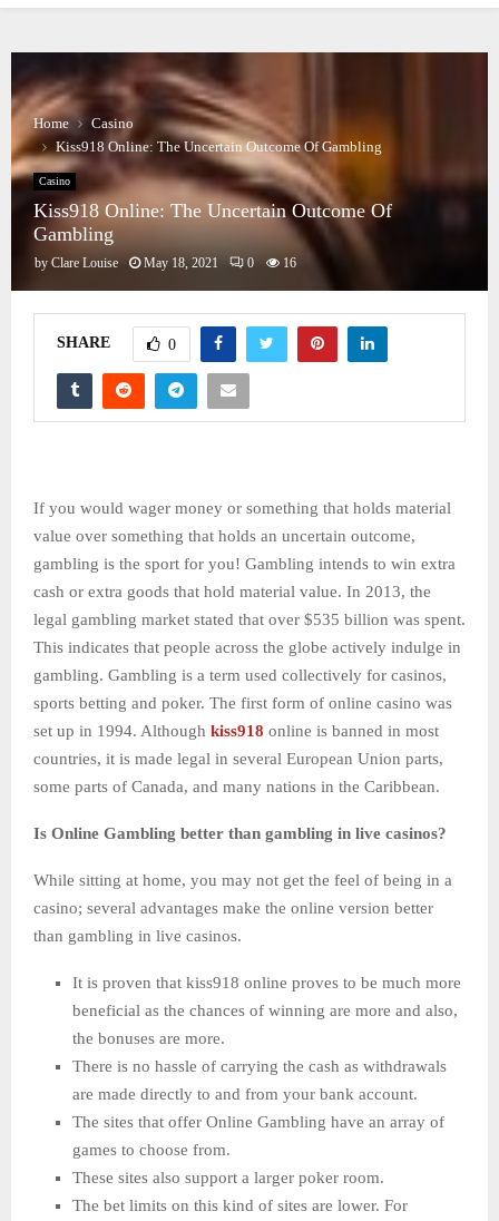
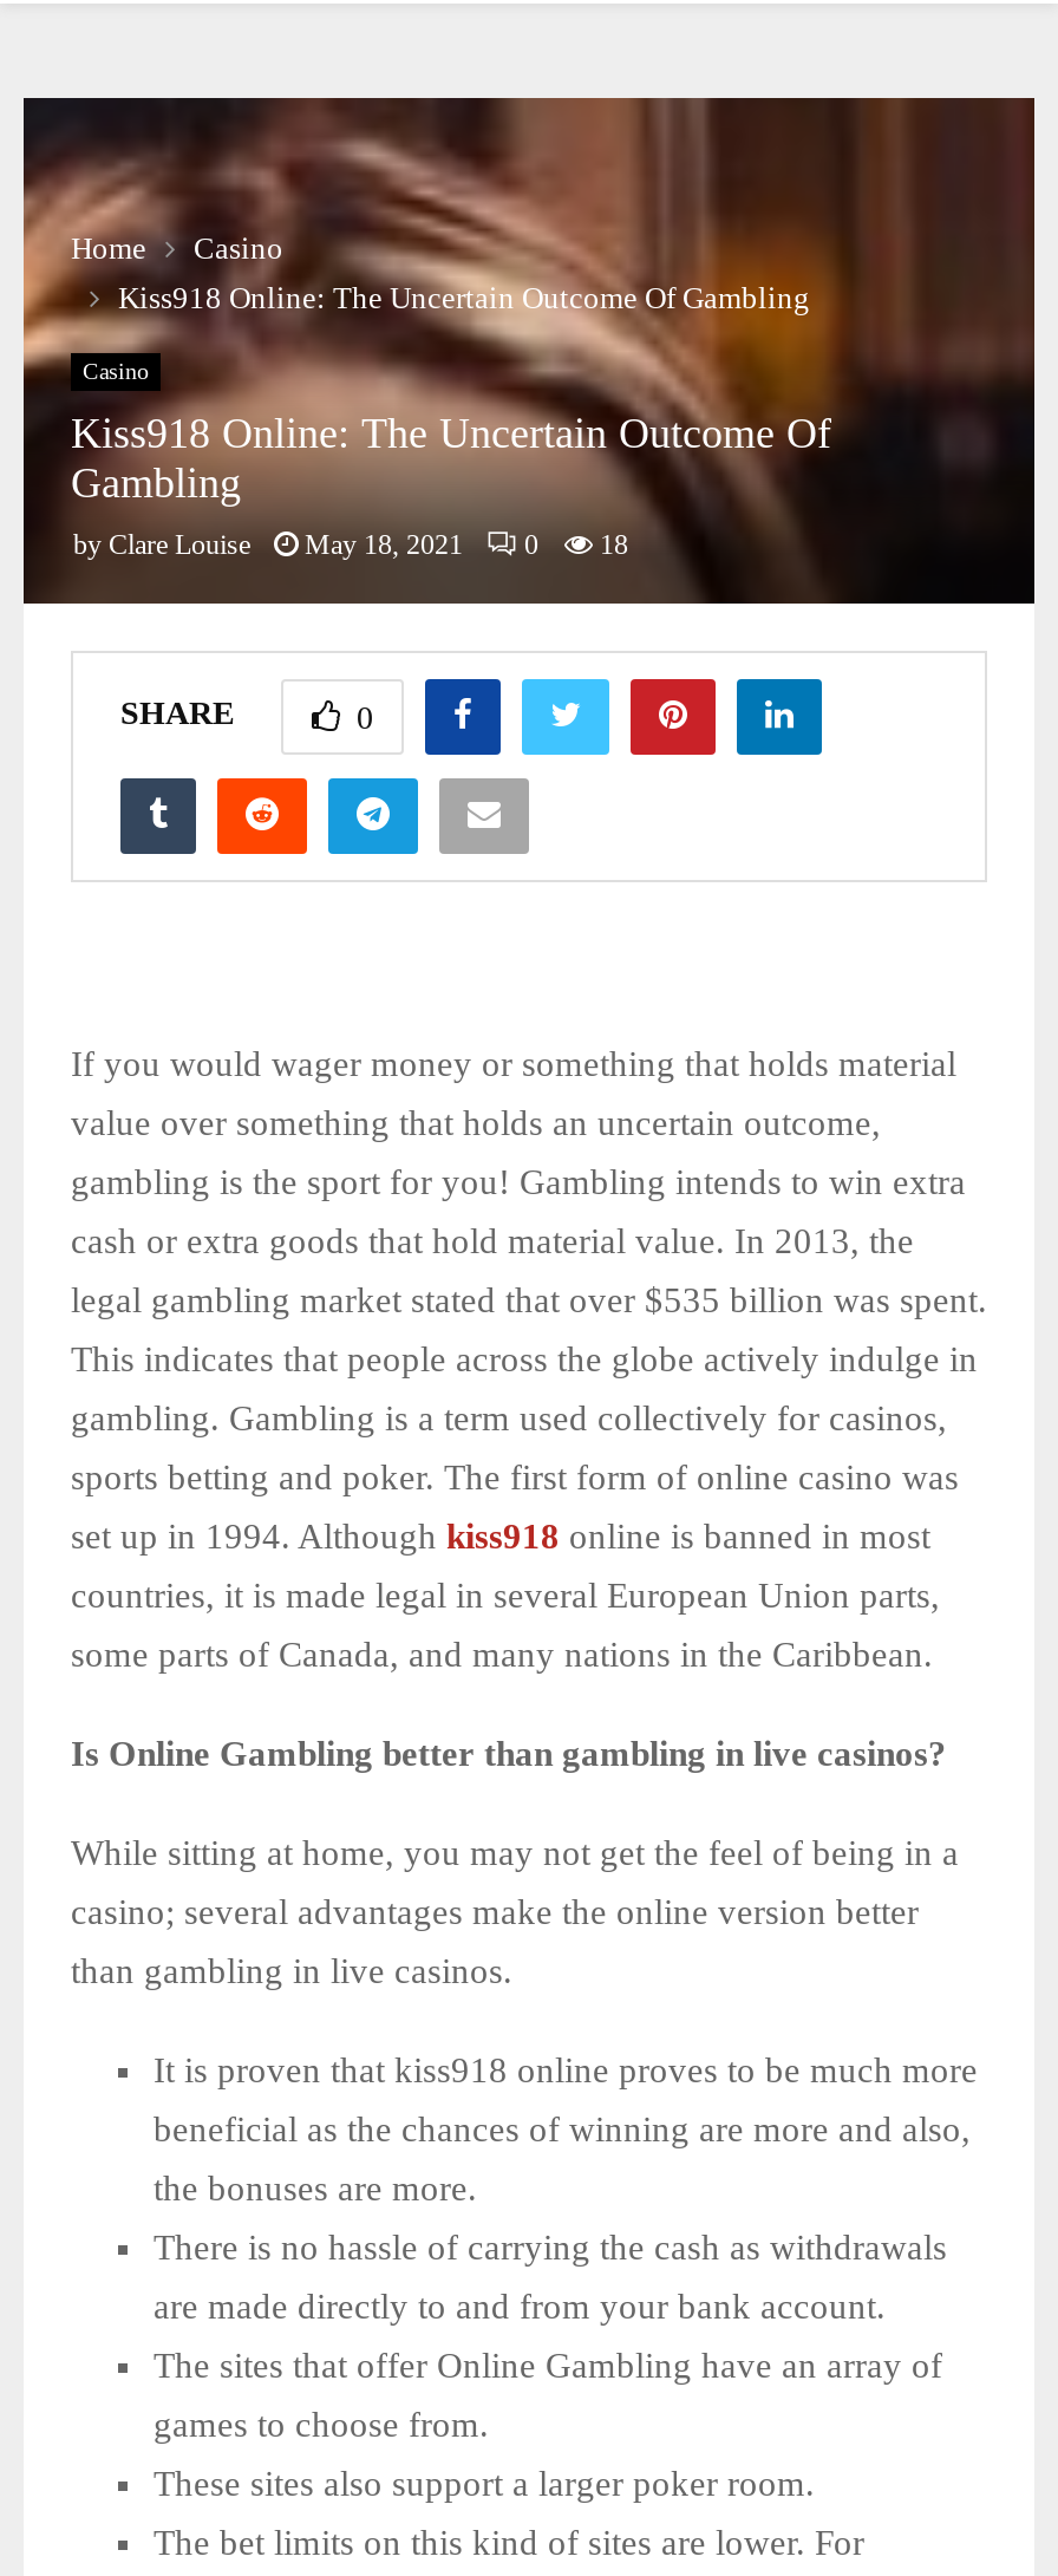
[35,255,296,271] by Clare Louise May 18, 2021 0 16 -> [73,528,628,561] by Clare Louise May 18, 2021 0 18

